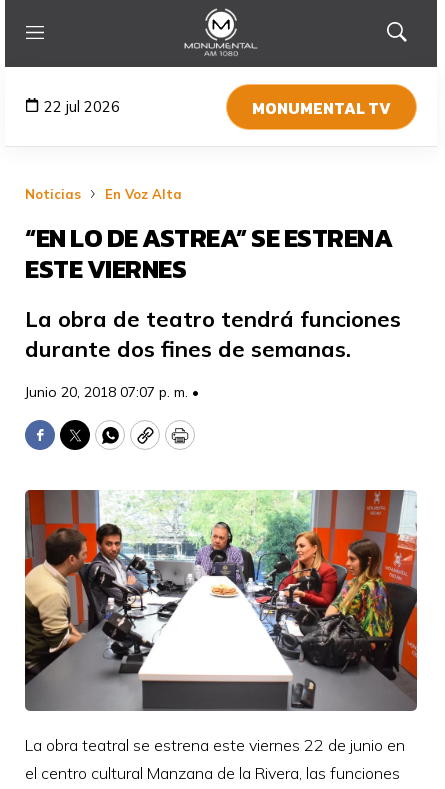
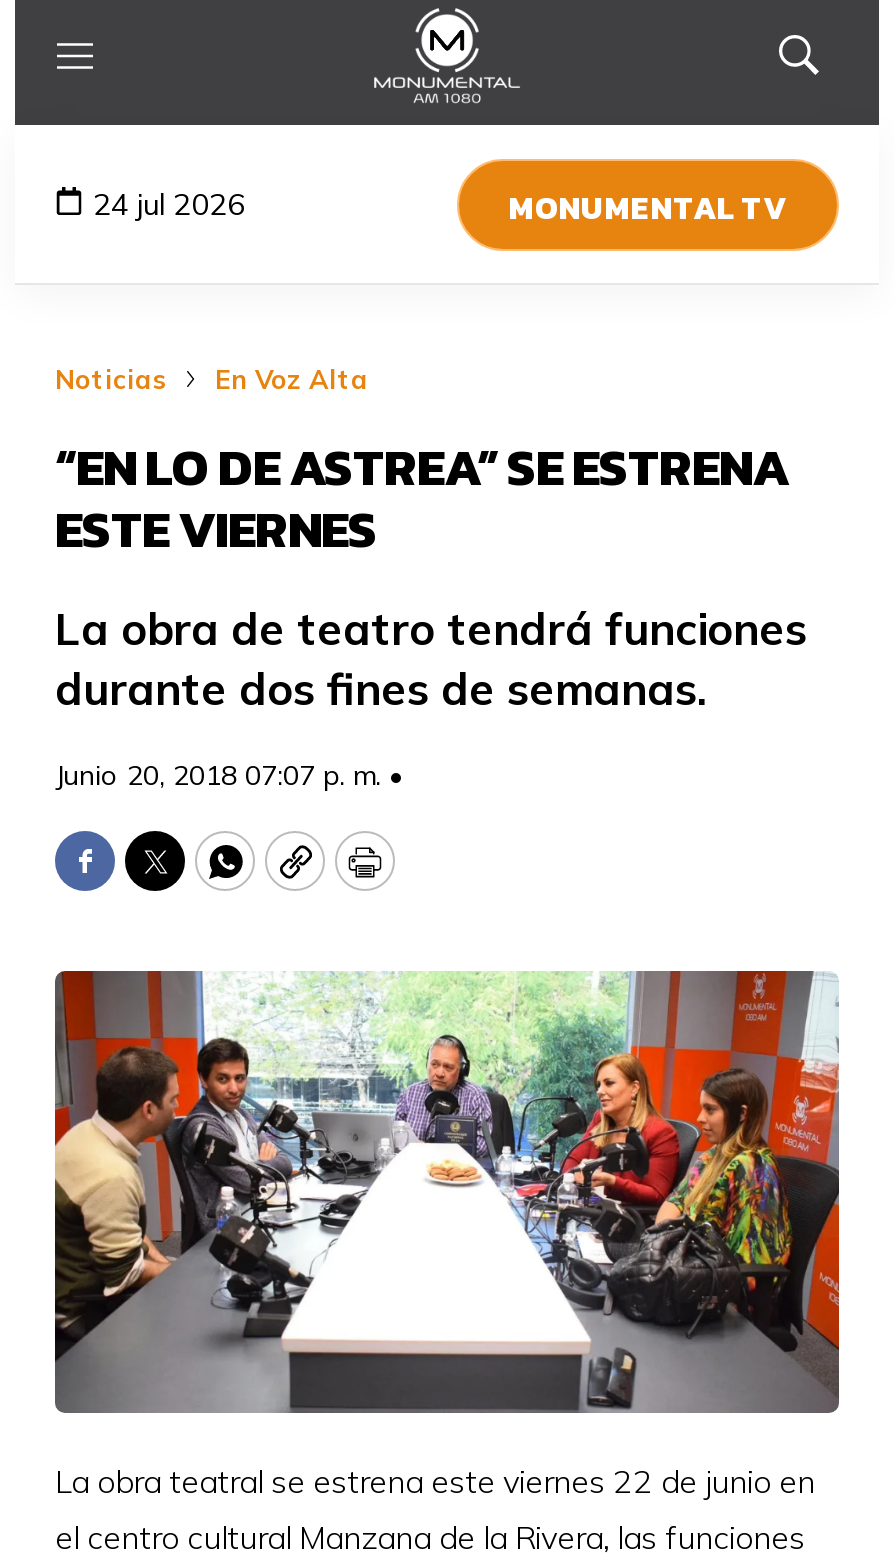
[44,97,120,116] 22 jul 2026 -> [93,184,245,222] 24 jul 2026

